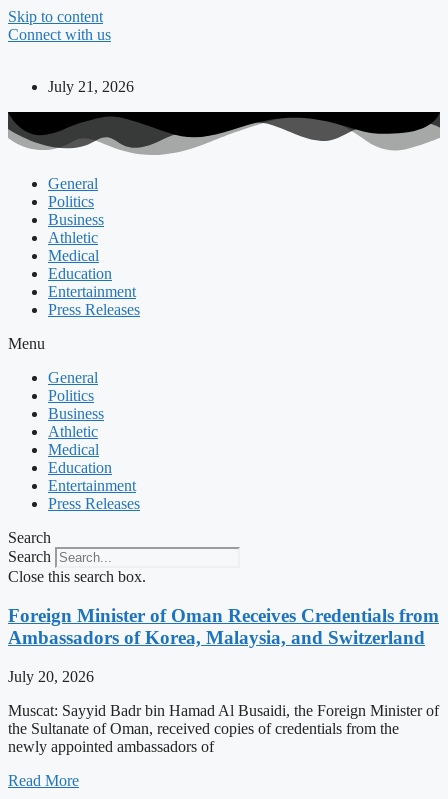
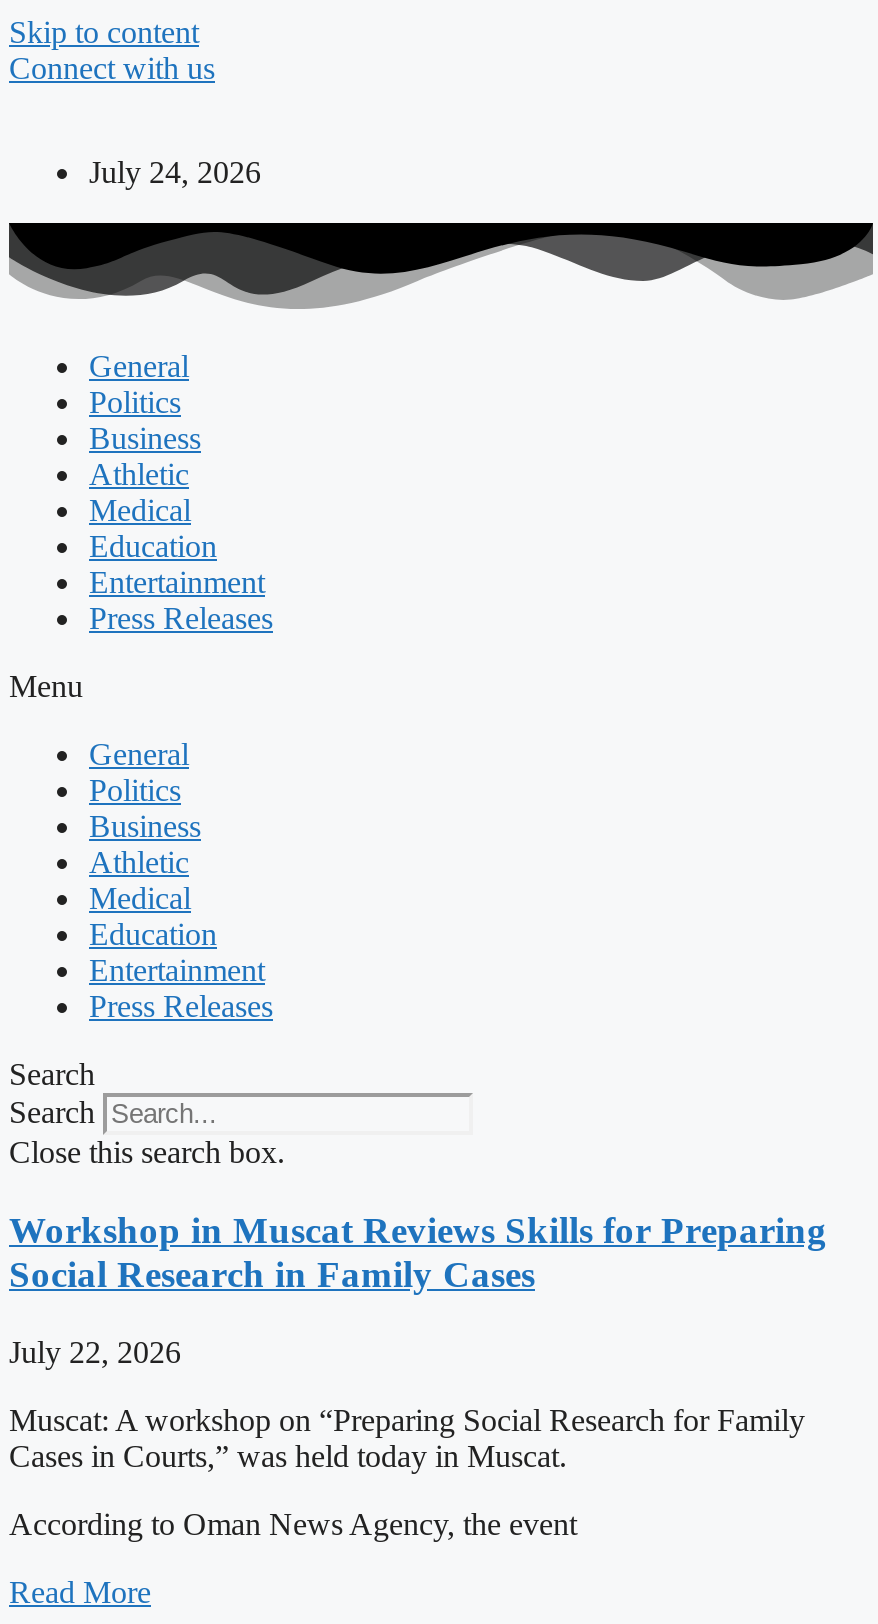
[48,78,134,95] July 21, 2026 -> [89,155,261,189] July 24, 2026
[8,605,439,755] Foreign Minister of Oman Receives Credentials from | Ambassadors of Korea, Malaysia, and Switzerland | July 20, 2026 | Muscat: Sayyid Badr bin Hamad Al Busaidi, the Foreign Minister of | the Sultanate of Oman, received copies of credentials from the | newly appointed ambassadors of -> [9,1209,827,1540] Workshop in Muscat Reviews Skills for Preparing | Social Research in Family Cases | July 22, 2026 | Muscat: A workshop on “Preparing Social Research for Family | Cases in Courts,” was held today in Muscat. | According to Oman News Agency, the event

